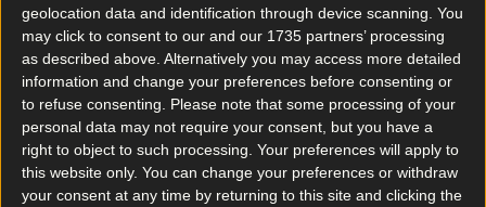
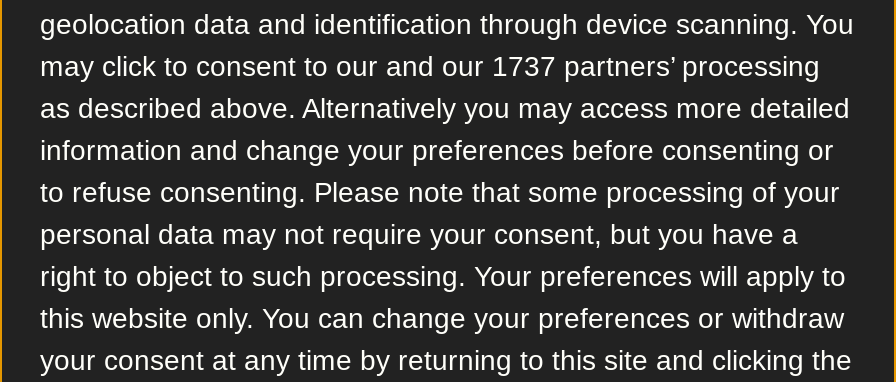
[22,27,445,44] may click to consent to our and our 1735 partners’ processing -> [40,50,820,82] may click to consent to our and our 1737 partners’ processing

